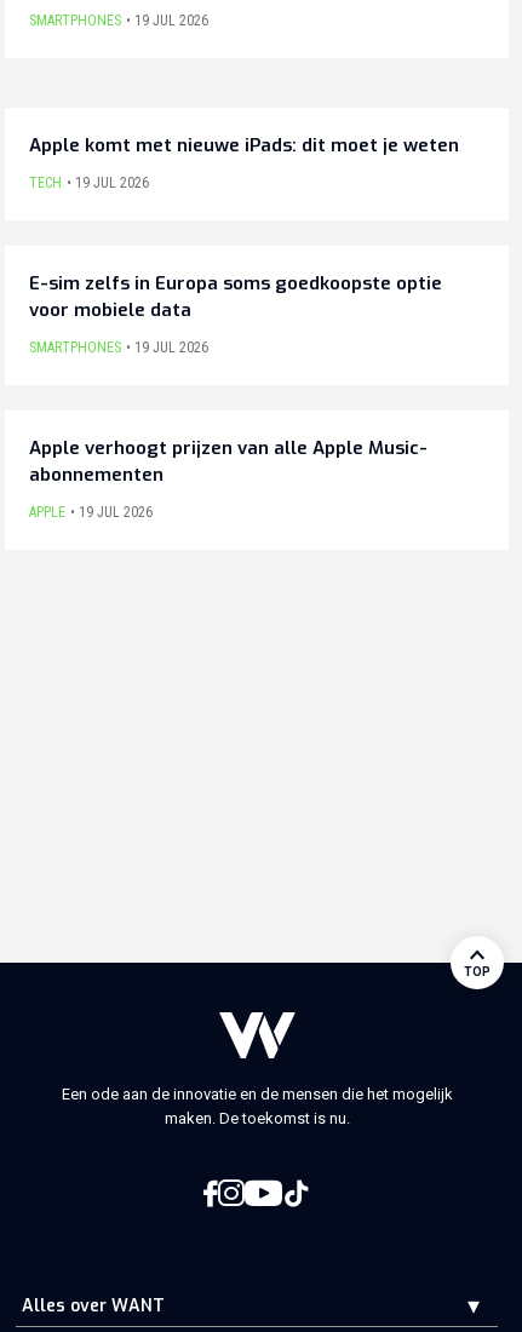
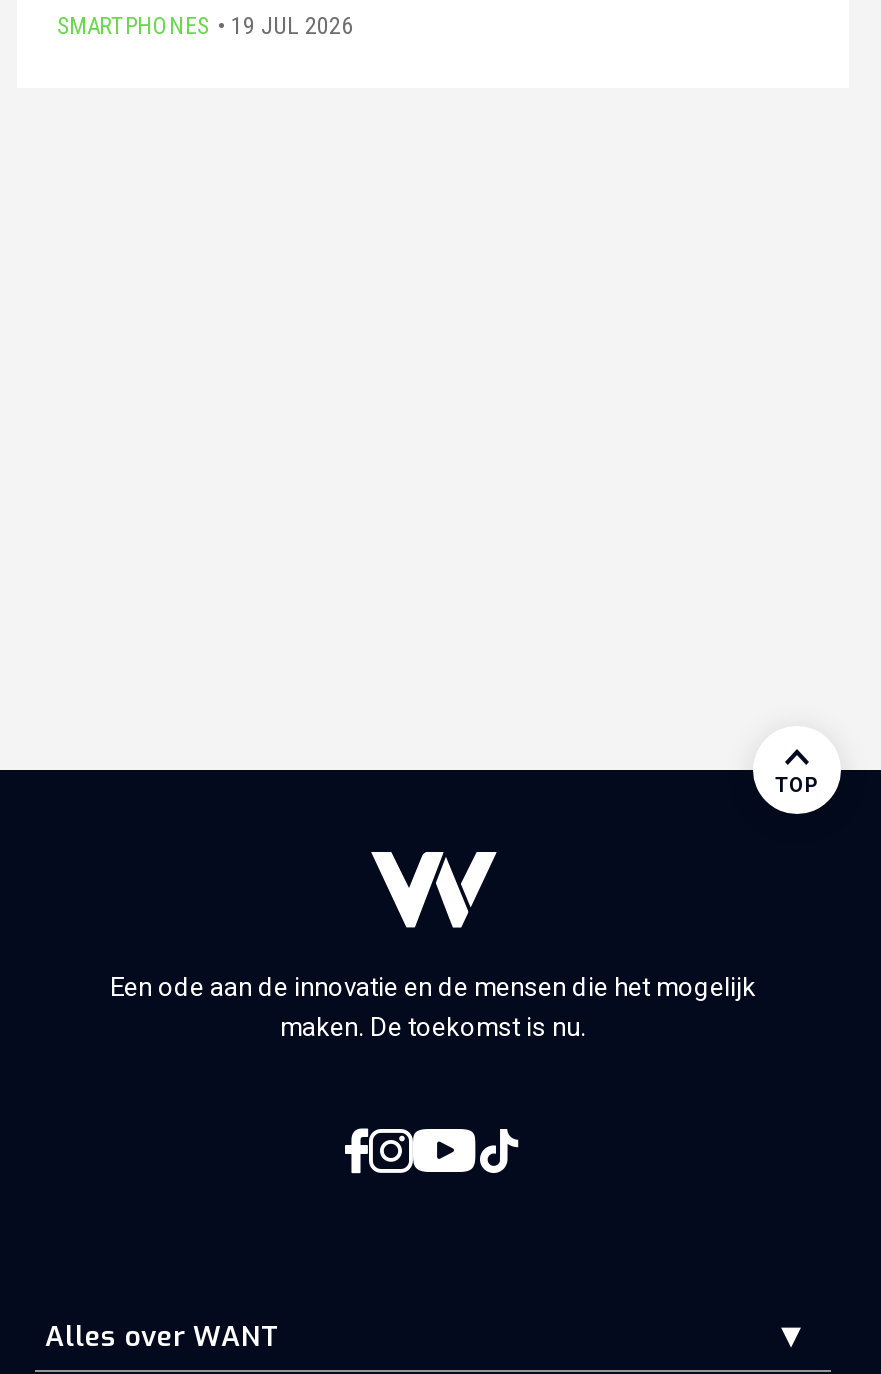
[29,133,459,191] Apple komt met nieuwe iPads: dit moet je weten | TECH 19 JUL 2026 -> none
[29,271,442,356] E-sim zelfs in Europa soms goedkoopste optie | voor mobiele data | SMARTPHONES 19 JUL 2026 -> none
[29,436,428,521] Apple verhoogt prijzen van alle Apple Music- | abonnementen | APPLE 19 JUL 2026 -> none

